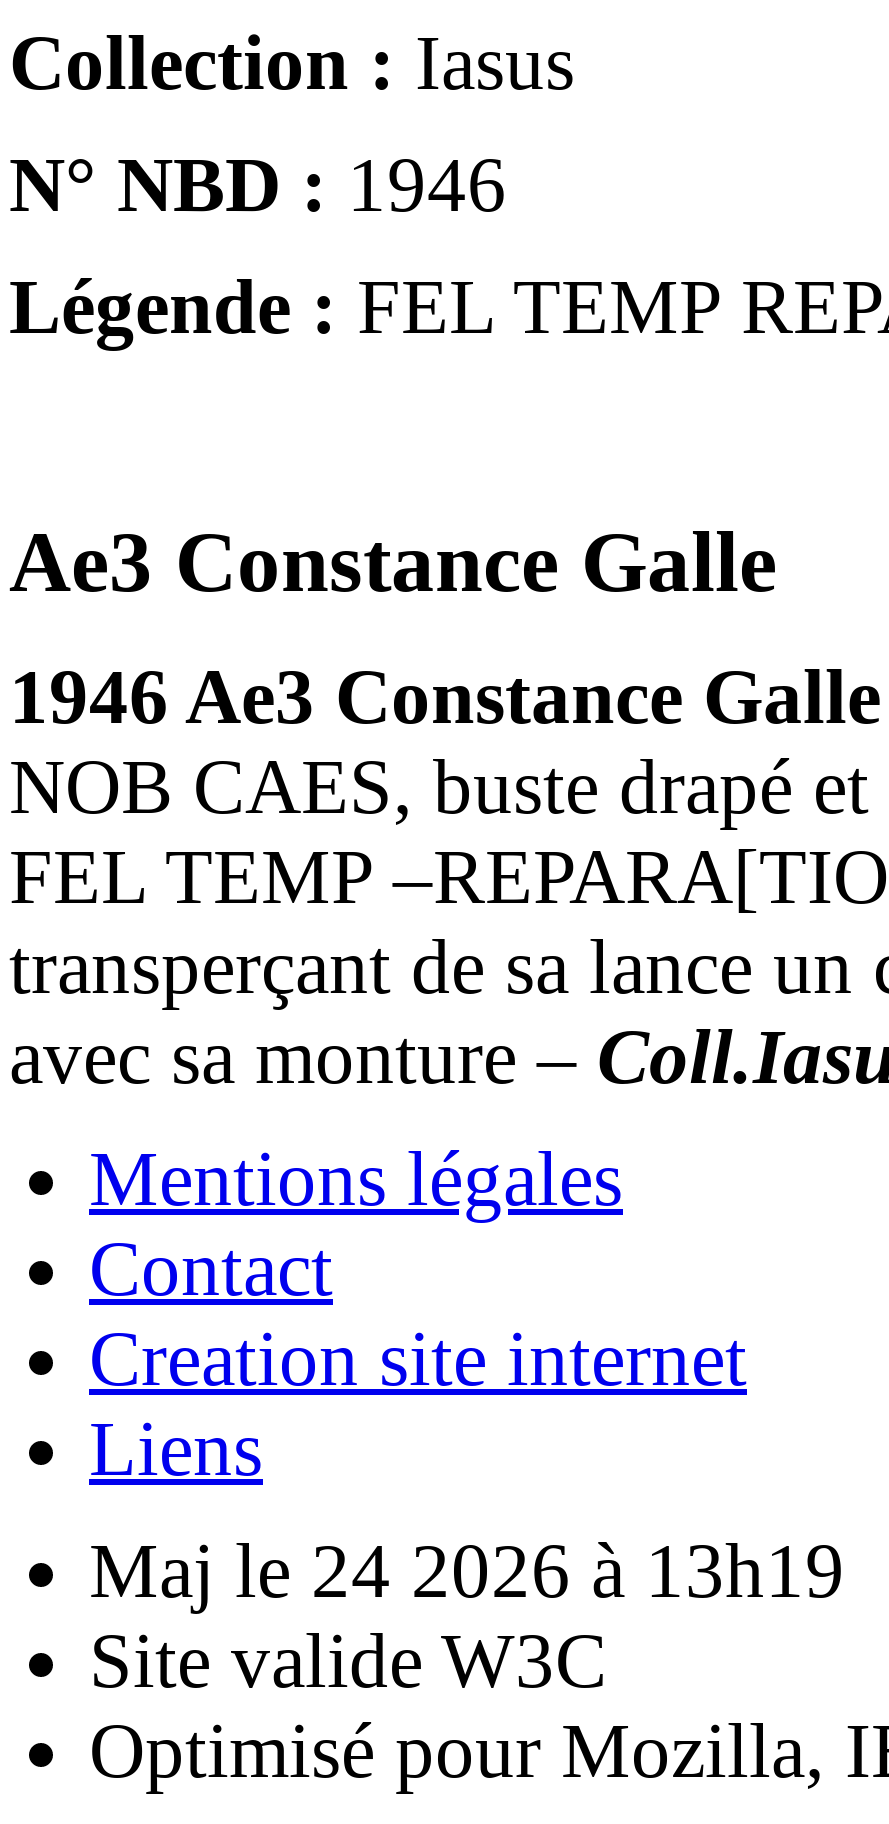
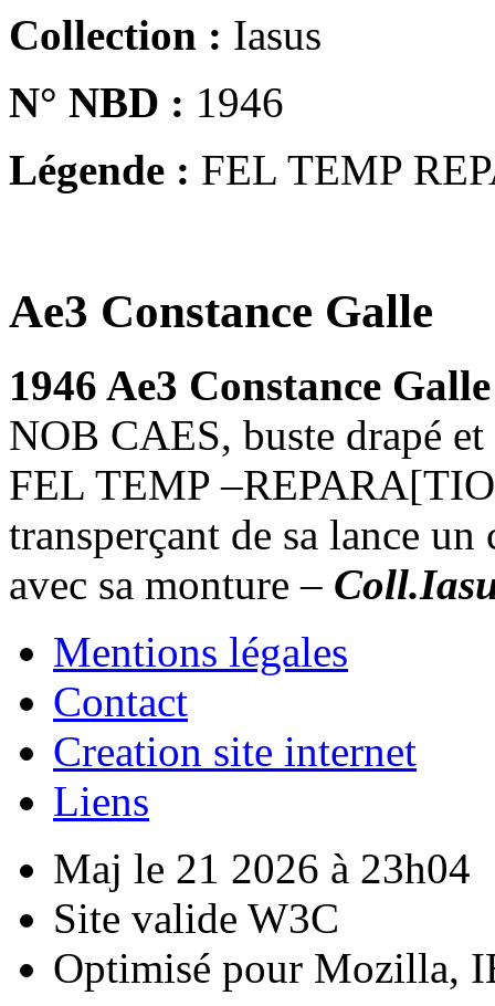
[89,1526,845,1612] Maj le 24 2026 à 13h19 -> [53,844,471,892] Maj le 21 2026 à 23h04

